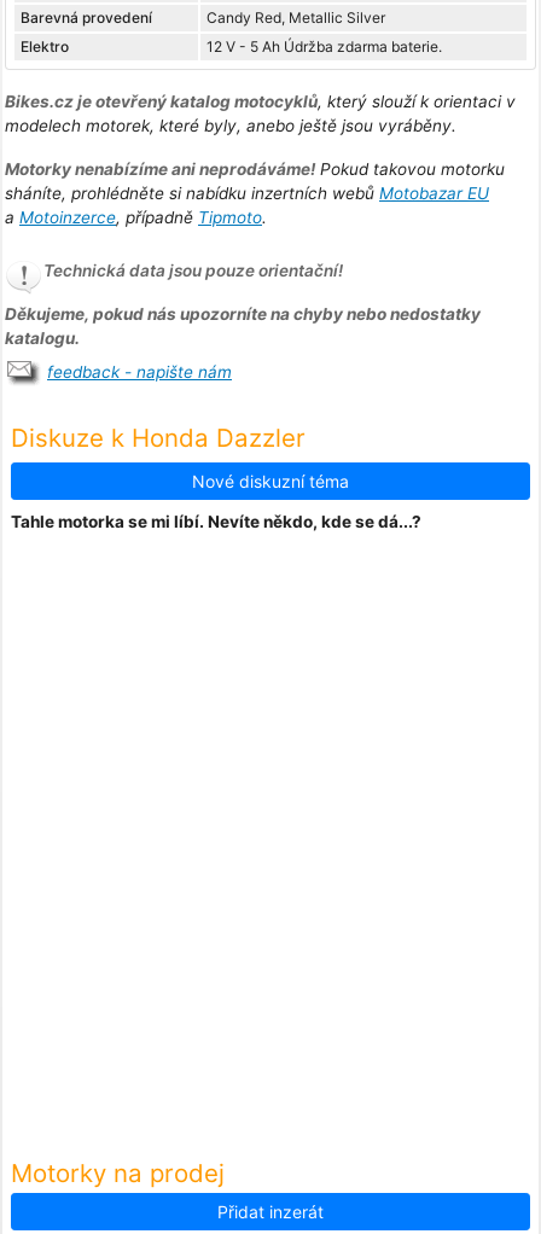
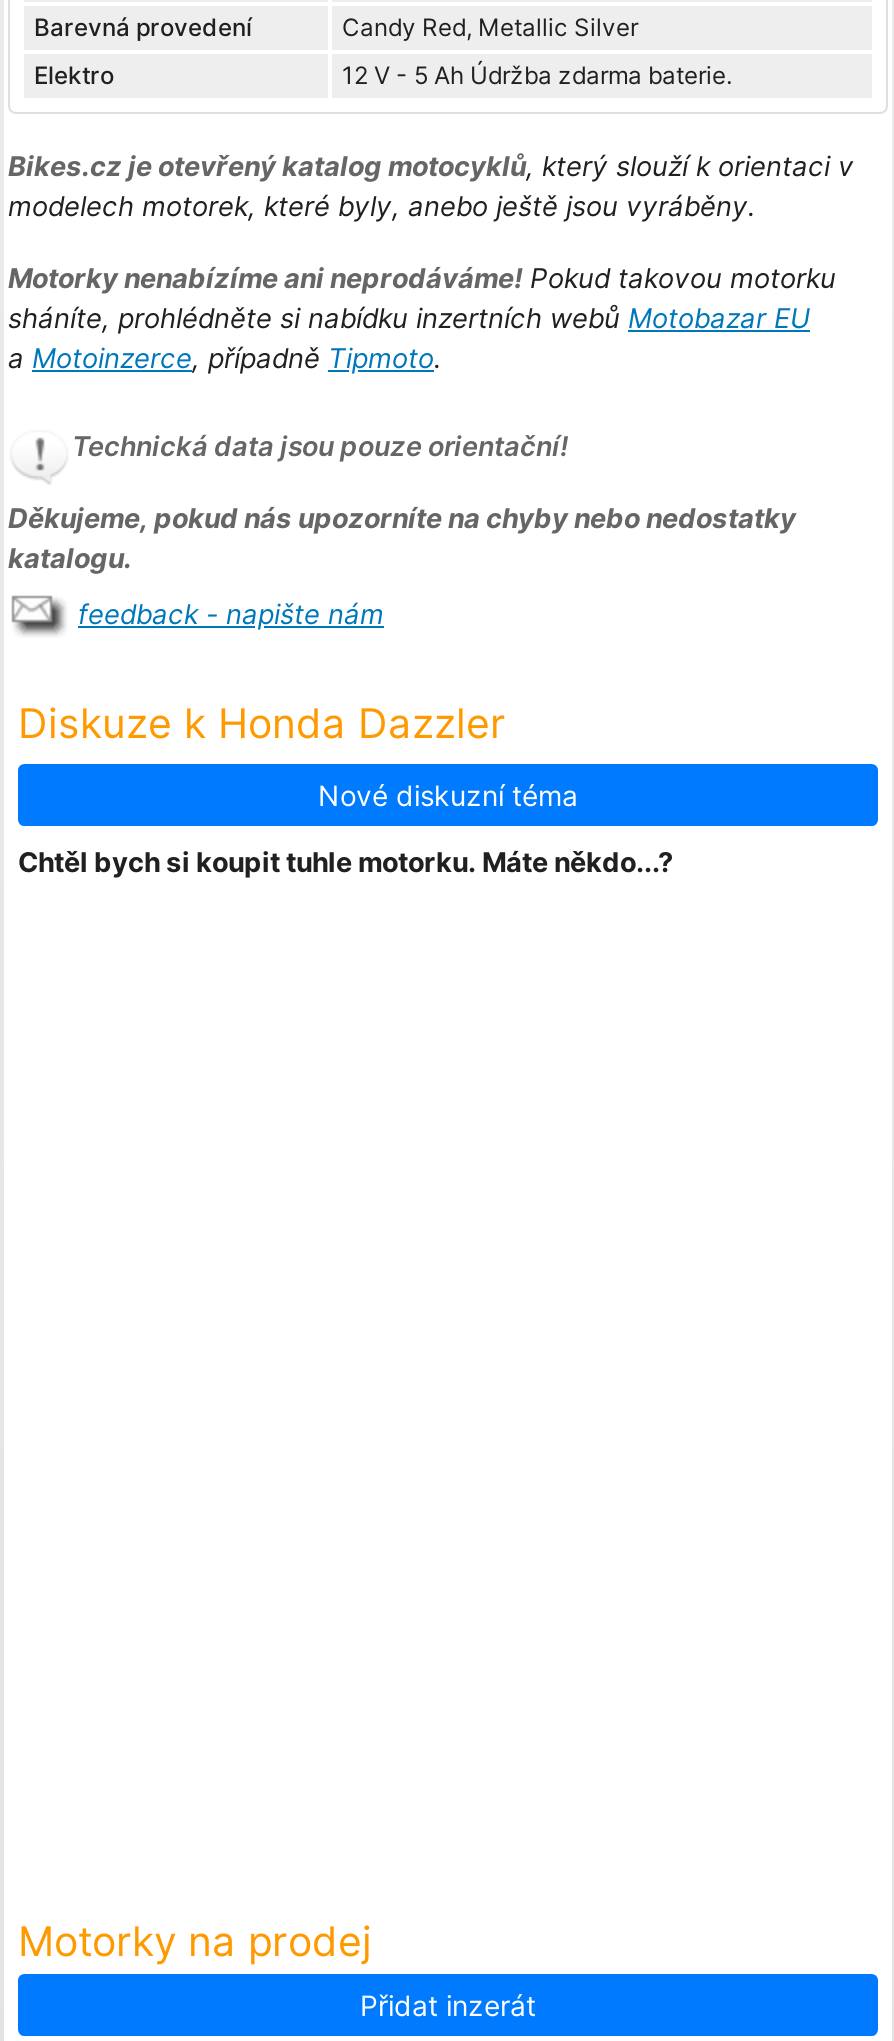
[11,512,421,531] Tahle motorka se mi líbí. Nevíte někdo, kde se dá...? -> [18,846,674,878] Chtěl bych si koupit tuhle motorku. Máte někdo...?

